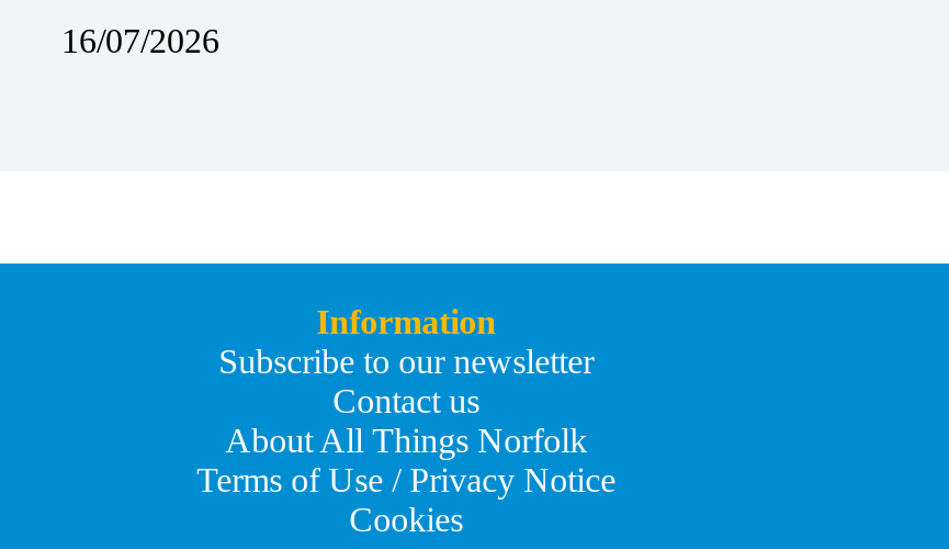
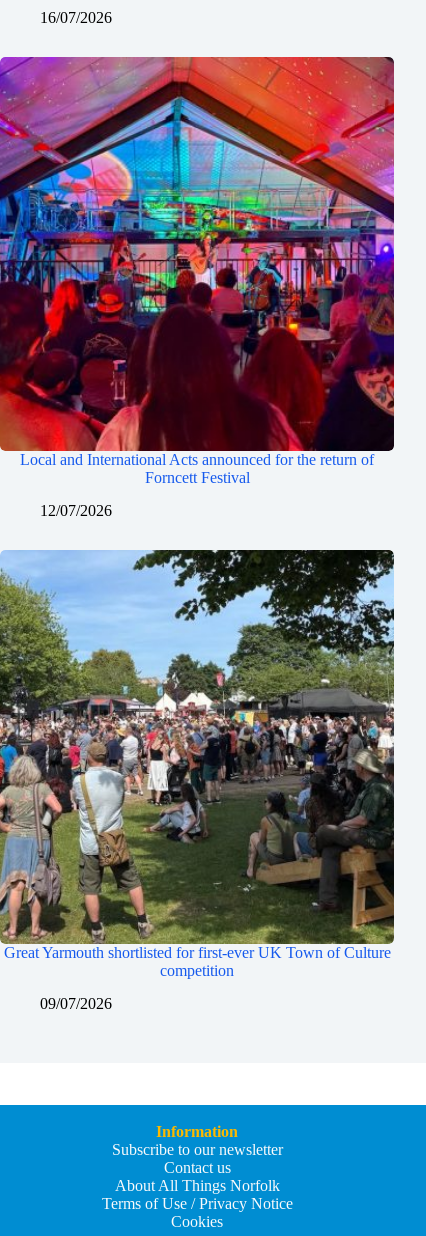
none -> [3,56,395,519] [image] | Local and International Acts announced for the return of | Forncett Festival | 12/07/2026
none -> [3,549,395,1012] [image] | Great Yarmouth shortlisted for first-ever UK Town of Culture | competition | 09/07/2026

